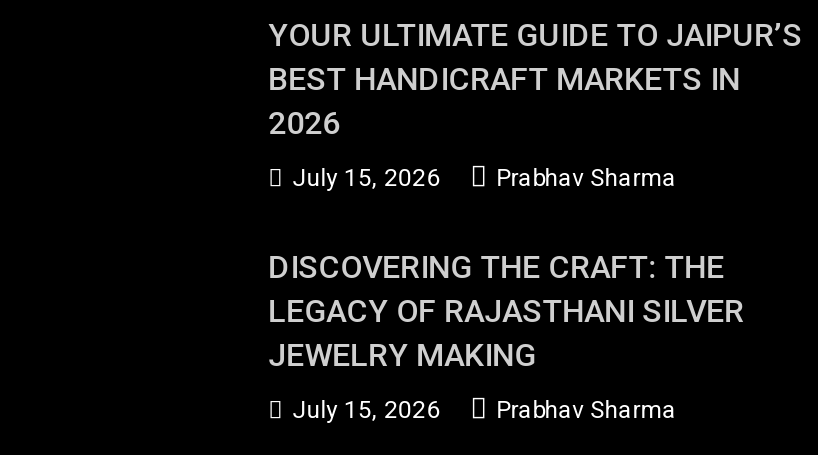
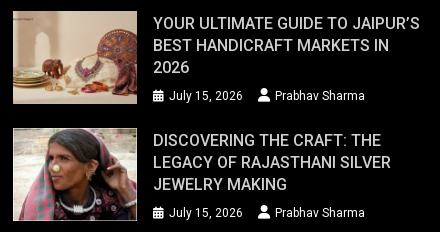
none -> [12,10,138,105] [image]
none -> [12,127,138,222] [image]

